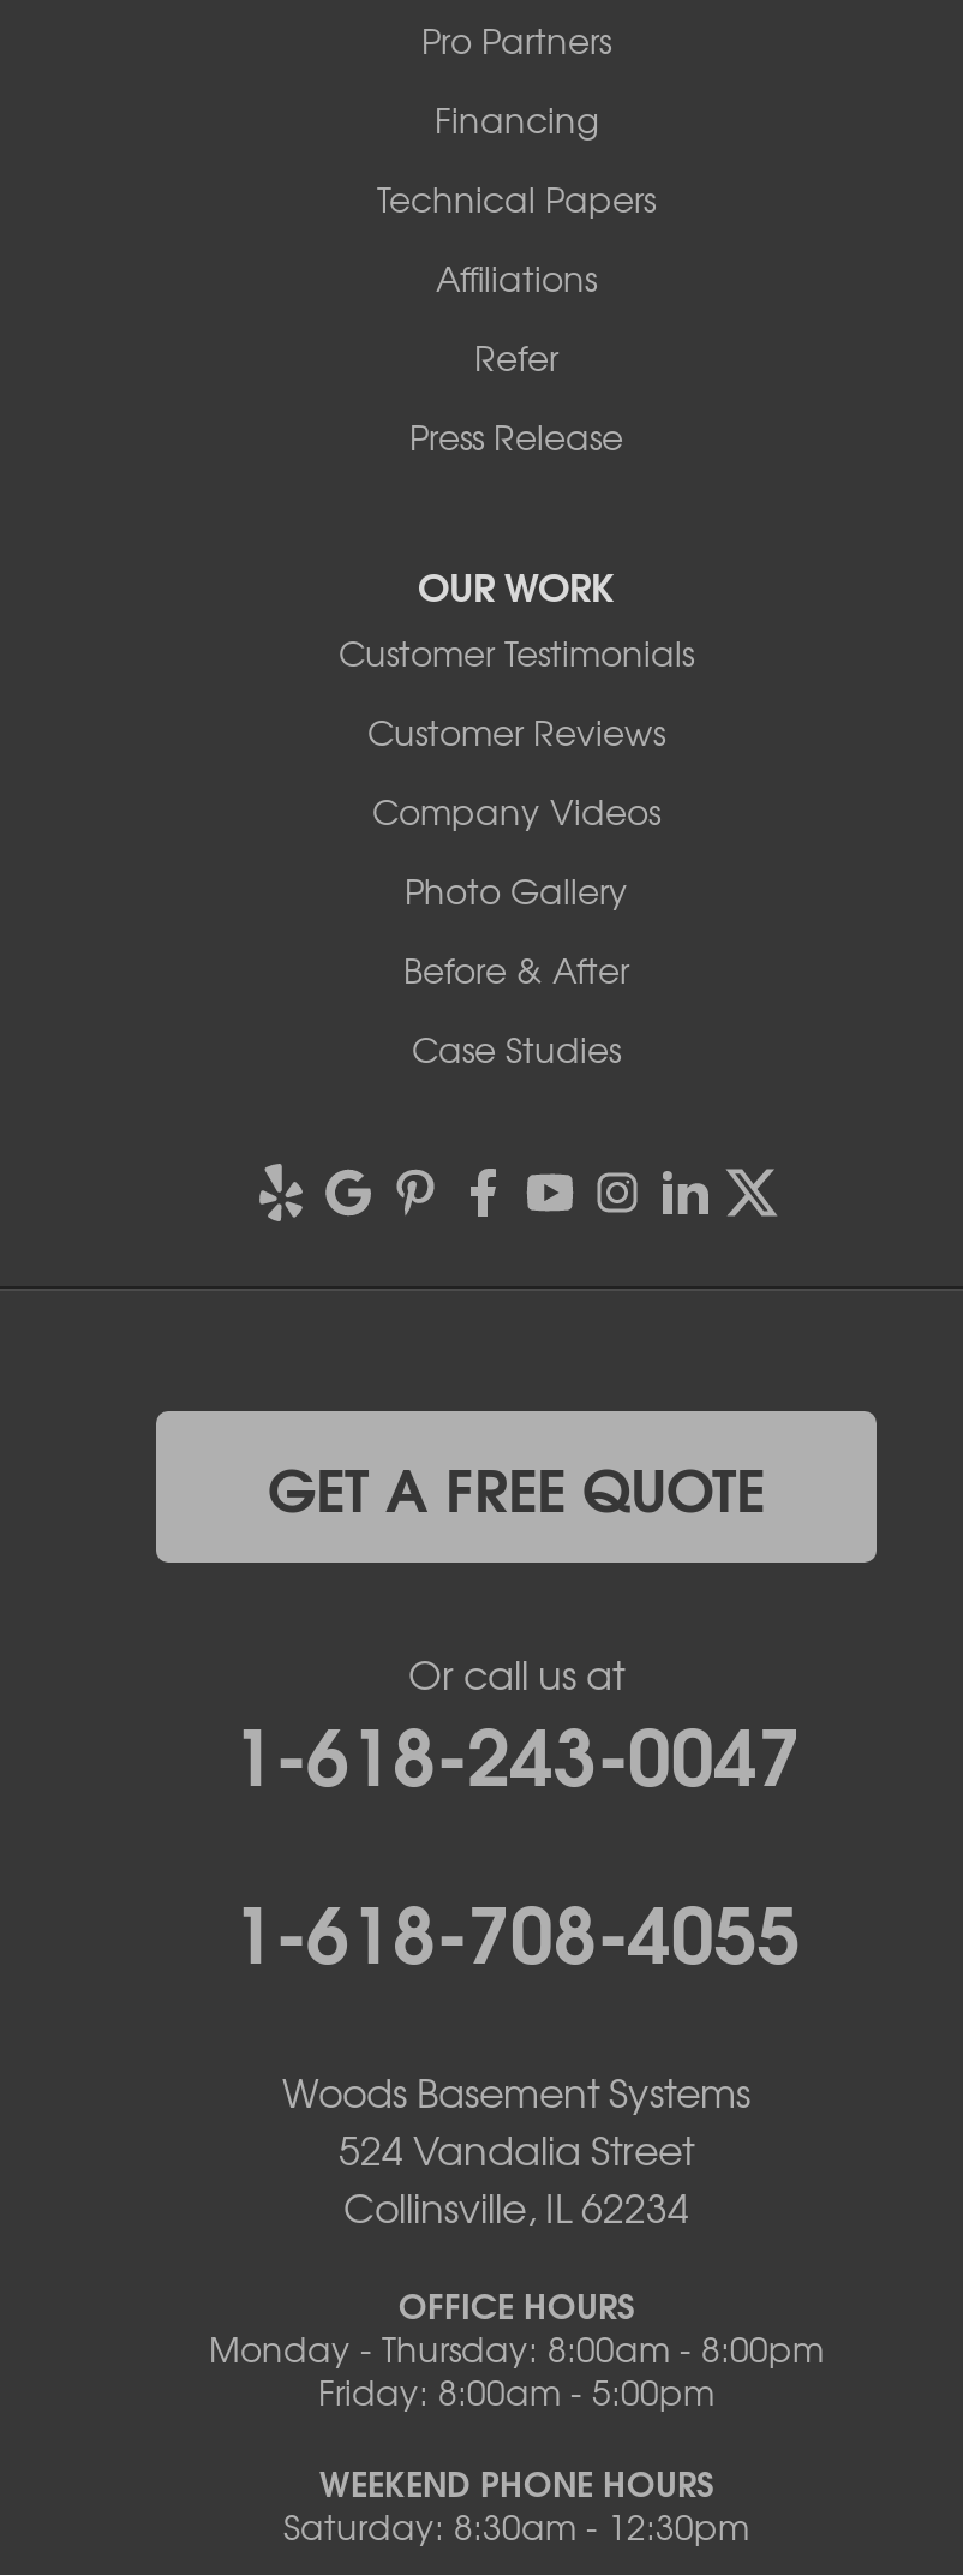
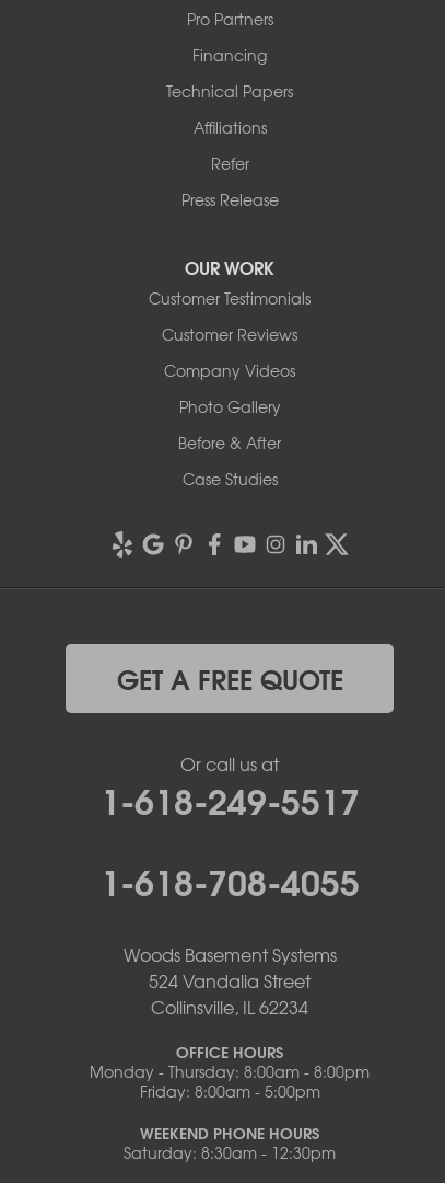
[232,1690,801,1810] 1-618-243-0047 -> [100,771,359,826] 1-618-249-5517

